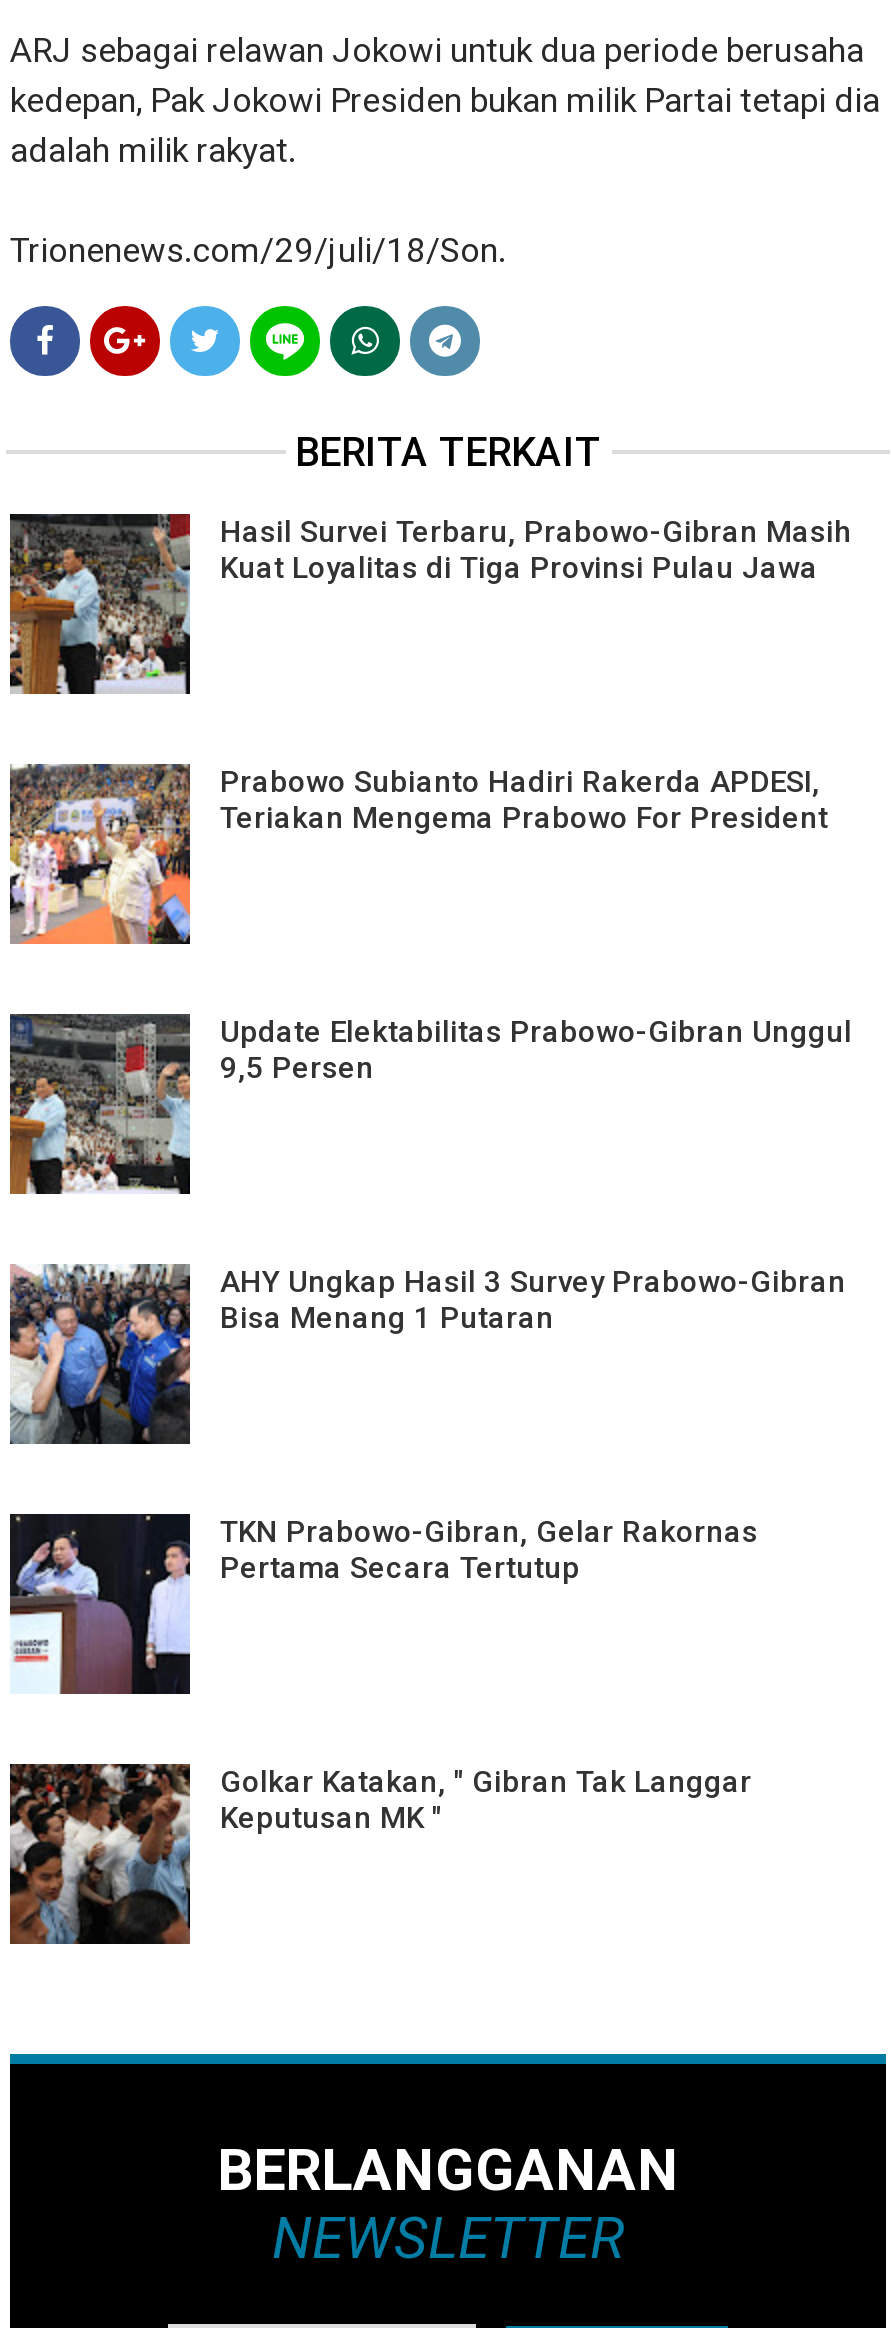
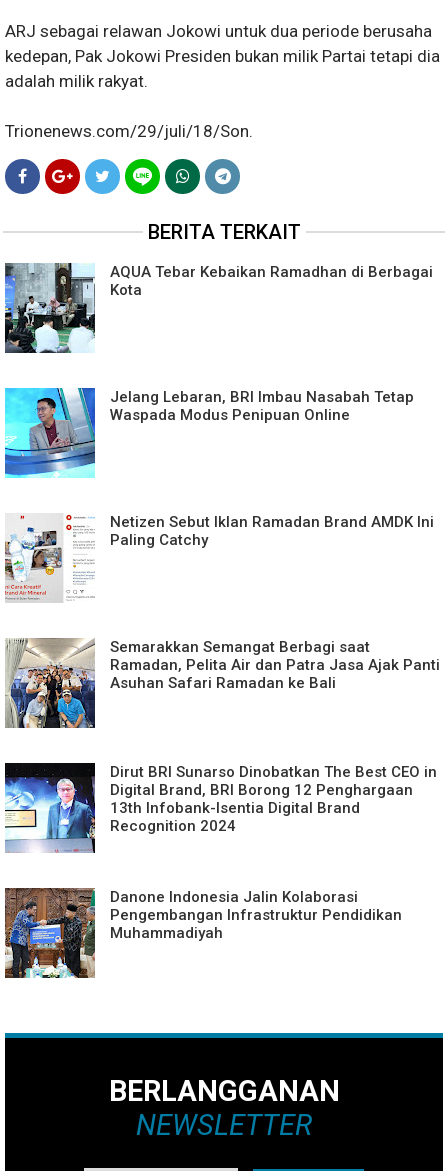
[8,512,852,696] [image] | Hasil Survei Terbaru, Prabowo-Gibran Masih | Kuat Loyalitas di Tiga Provinsi Pulau Jawa -> [4,263,433,354] [image] | AQUA Tebar Kebaikan Ramadhan di Berbagai | Kota
[8,762,828,946] [image] | Prabowo Subianto Hadiri Rakerda APDESI, | Teriakan Mengema Prabowo For President -> [4,387,414,479] [image] | Jelang Lebaran, BRI Imbau Nasabah Tetap | Waspada Modus Penipuan Online
[8,1012,852,1196] [image] | Update Elektabilitas Prabowo-Gibran Unggul | 9,5 Persen -> [5,513,434,603] [image] | Netizen Sebut Iklan Ramadan Brand AMDK Ini | Paling Catchy
[8,1262,846,1446] [image] | AHY Ungkap Hasil 3 Survey Prabowo-Gibran | Bisa Menang 1 Putaran -> [5,637,440,729] [image] | Semarakkan Semangat Berbagi saat | Ramadan, Pelita Air dan Patra Jasa Ajak Panti | Asuhan Safari Ramadan ke Bali
[8,1514,758,1696] [image] | TKN Prabowo-Gibran, Gelar Rakornas | Pertama Secara Tertutup -> [4,763,437,853] [image] | Dirut BRI Sunarso Dinobatkan The Best CEO in | Digital Brand, BRI Borong 12 Penghargaan | 13th Infobank-Isentia Digital Brand | Recognition 2024
[8,1764,752,1946] [image] | Golkar Katakan, " Gibran Tak Langgar | Keputusan MK " -> [4,888,402,979] [image] | Danone Indonesia Jalin Kolaborasi | Pengembangan Infrastruktur Pendidikan | Muhammadiyah

